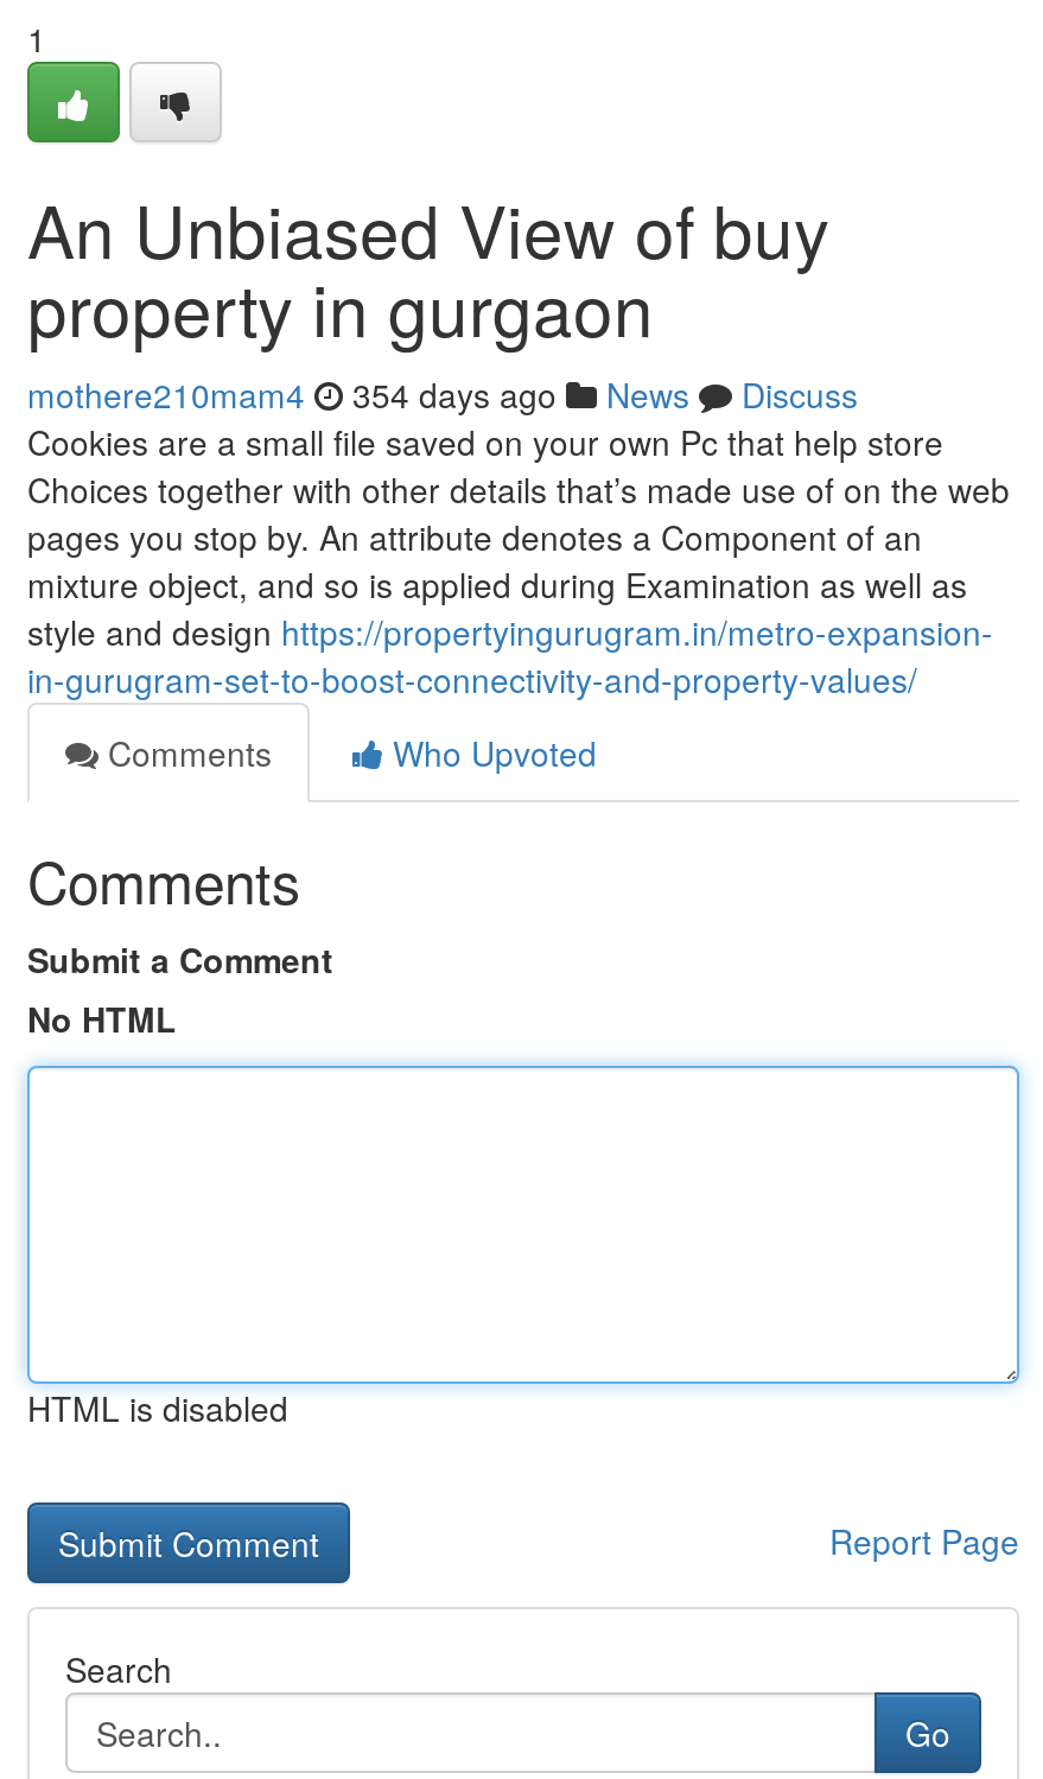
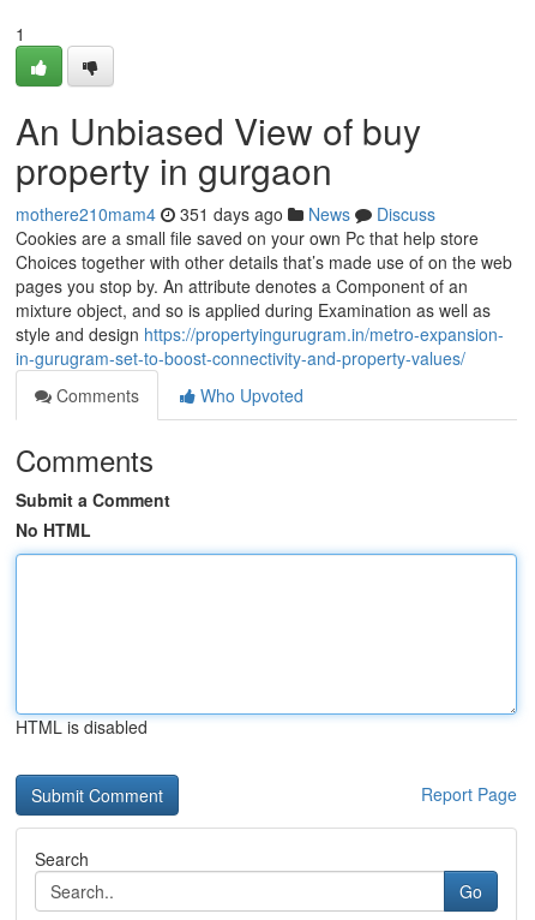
[27,370,858,418] mothere210mam4 354 days ago News Discuss -> [16,202,435,226] mothere210mam4 351 days ago News Discuss

